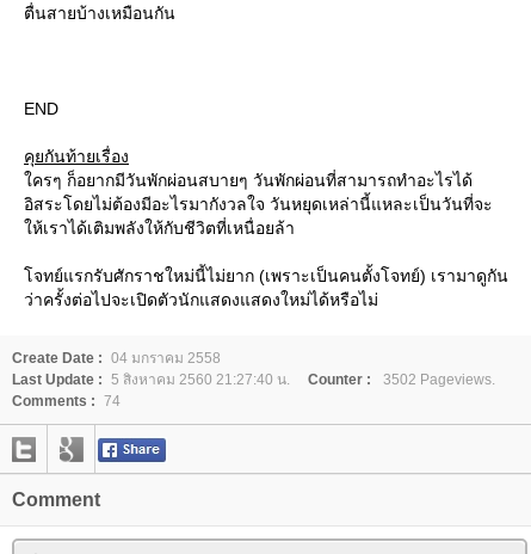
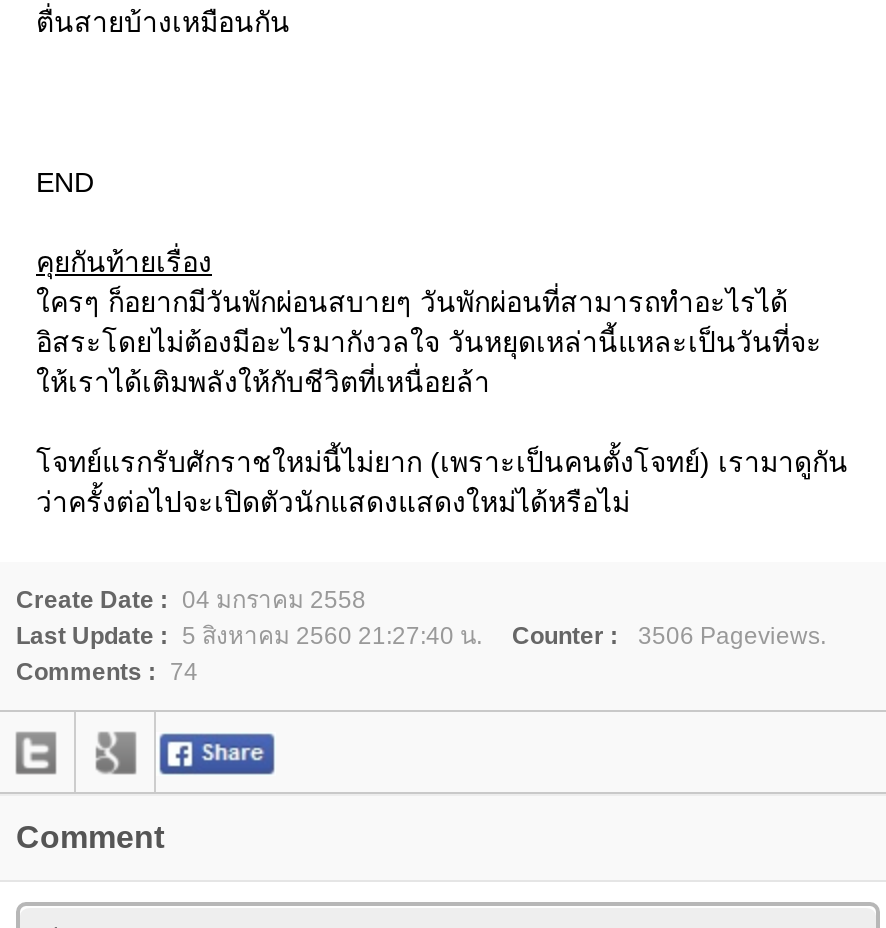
[308,371,495,388] Counter : 3502 Pageviews. -> [512,621,826,649] Counter : 3506 Pageviews.

